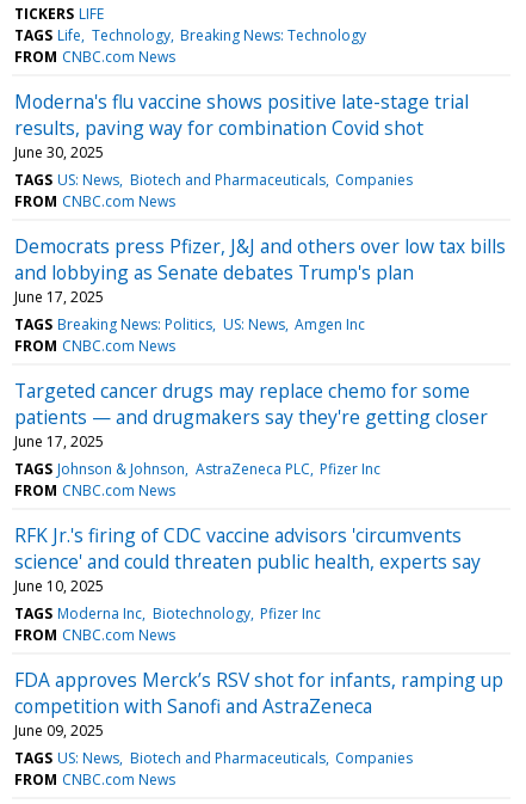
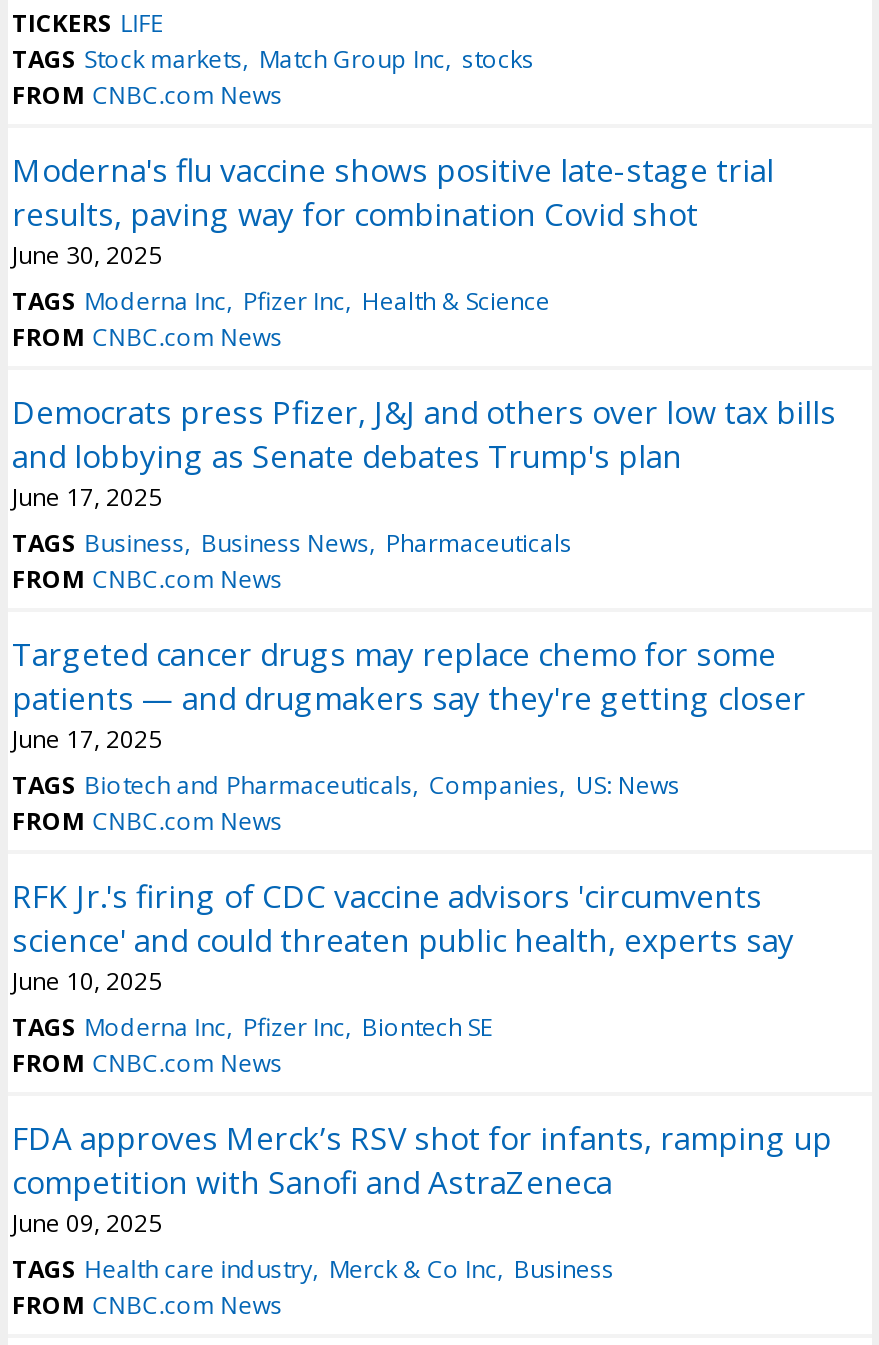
[14,25,366,45] TAGS Life Technology Breaking News: Technology -> [12,42,534,76] TAGS Stock markets Match Group Inc stocks
[14,169,413,190] TAGS US: News Biotech and Pharmaceuticals Companies -> [12,284,550,318] TAGS Moderna Inc Pfizer Inc Health & Science
[14,314,365,334] TAGS Breaking News: Politics US: News Amgen Inc -> [12,526,572,560] TAGS Business Business News Pharmaceuticals
[14,459,380,479] TAGS Johnson & Johnson AstraZeneca PLC Pfizer Inc -> [12,768,680,802] TAGS Biotech and Pharmaceuticals Companies US: News
[14,603,321,623] TAGS Moderna Inc Biotechnology Pfizer Inc -> [12,1010,492,1044] TAGS Moderna Inc Pfizer Inc Biontech SE
[14,748,413,768] TAGS US: News Biotech and Pharmaceuticals Companies -> [12,1252,614,1286] TAGS Health care industry Merck & Co Inc Business

